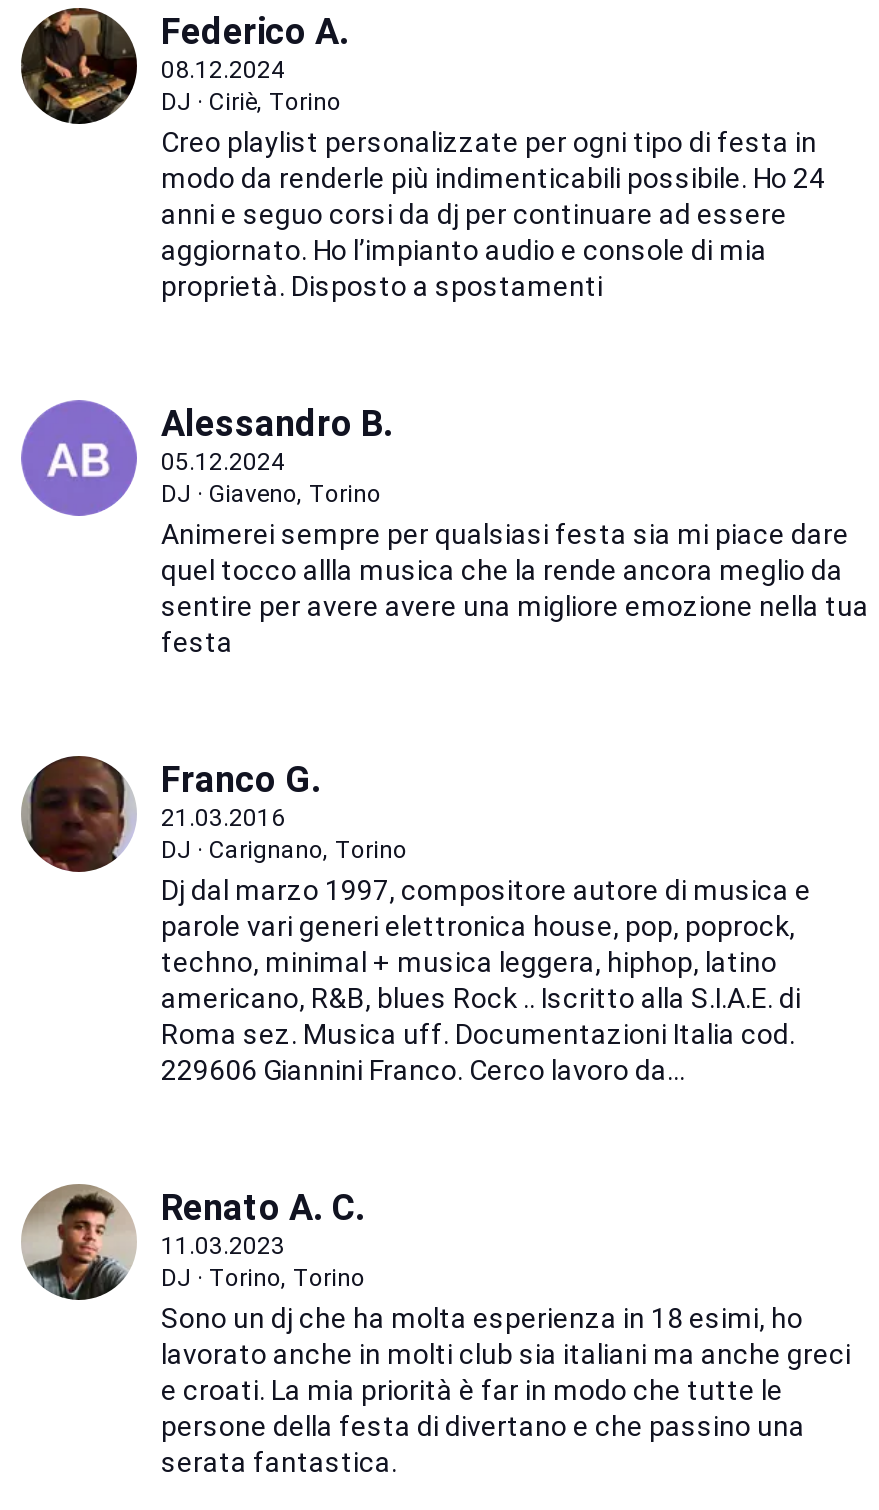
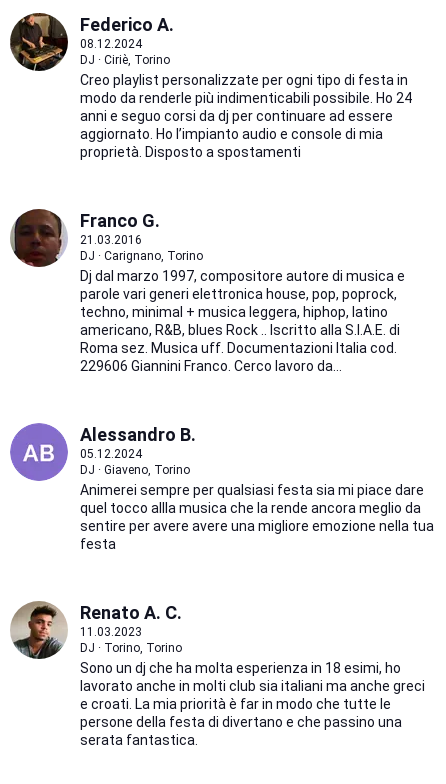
moved [21,398,869,658] -> [10,423,434,552]: [image] | Alessandro B. | 05.12.2024 | DJ · Giaveno, Torino | Animerei sempre per qualsiasi festa sia mi piace dare | quel tocco allla musica che la rende ancora meglio da | sentire per avere avere una migliore emozione nella tua | festa
moved [19,752,811,1086] -> [9,207,405,374]: [image] | Franco G. | 21.03.2016 | ... | Roma sez. Musica uff. Documentazioni Italia cod. | 229606 Giannini Franco. Cerco lavoro da...

